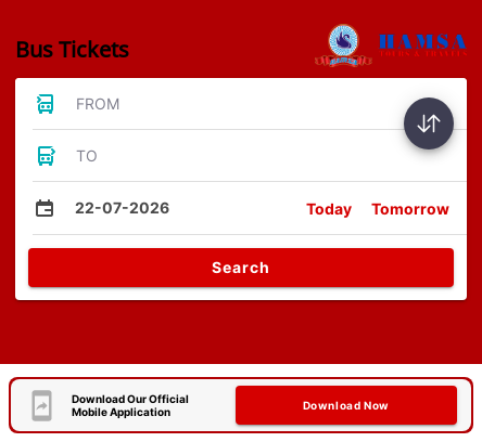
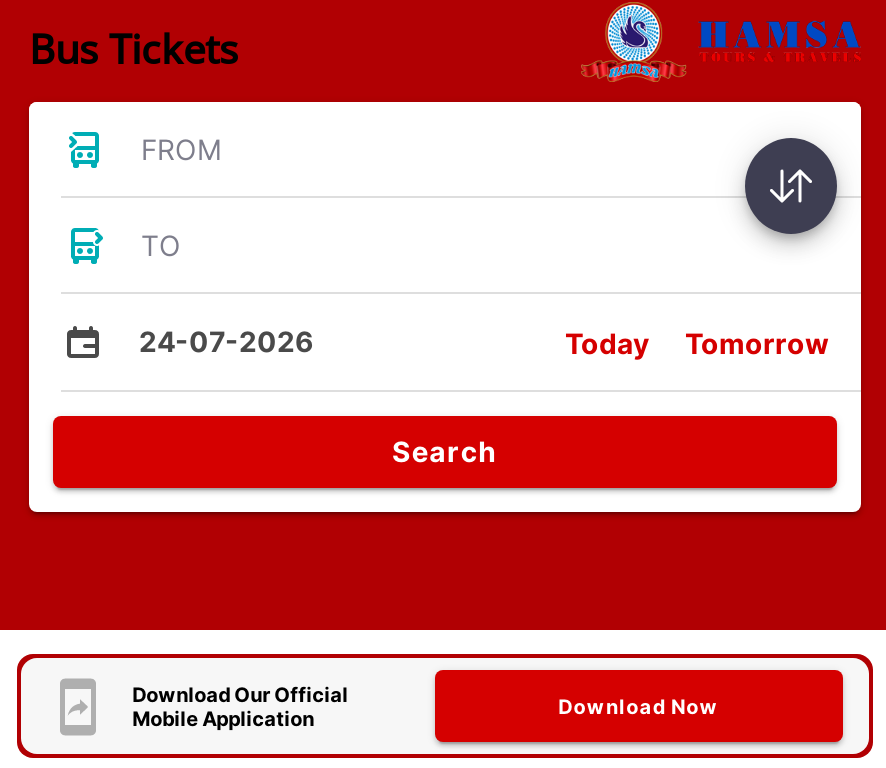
[75,198,169,217] 22-07-2026 -> [139,324,313,358] 24-07-2026

